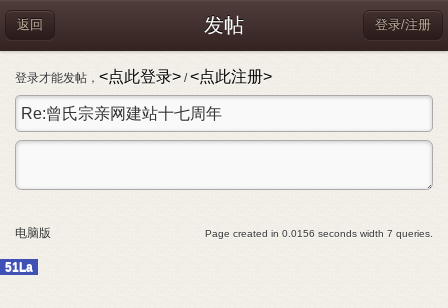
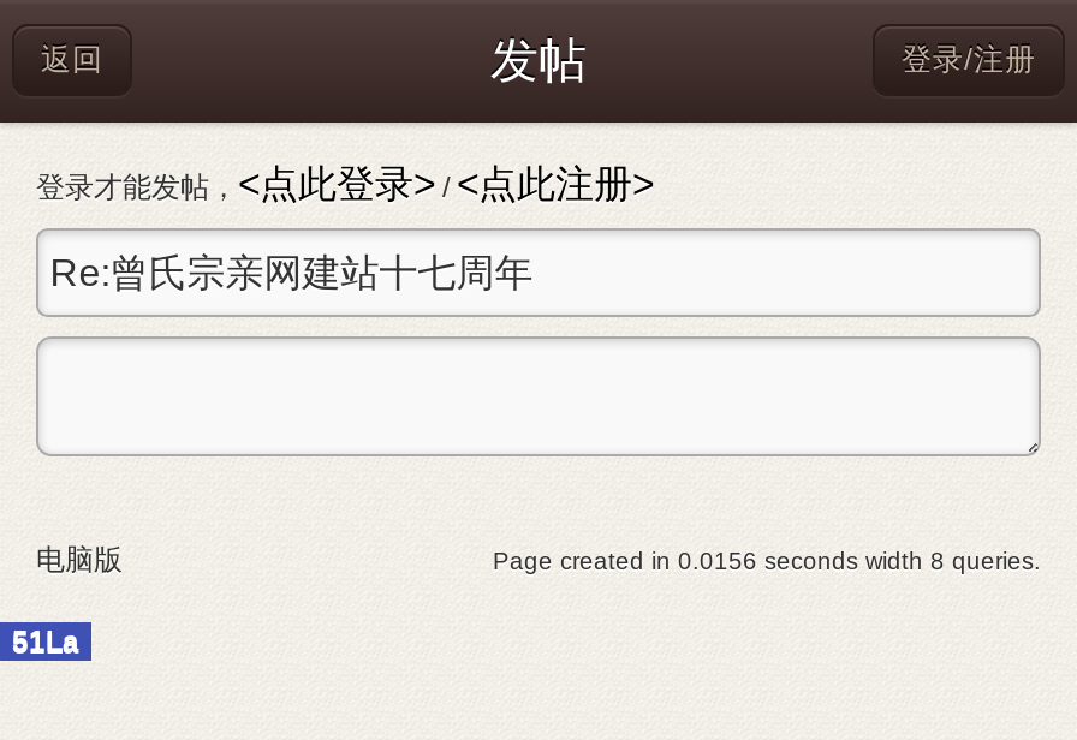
[205,228,433,239] Page created in 0.0156 seconds width 7 queries. -> [493,548,1041,575] Page created in 0.0156 seconds width 8 queries.

